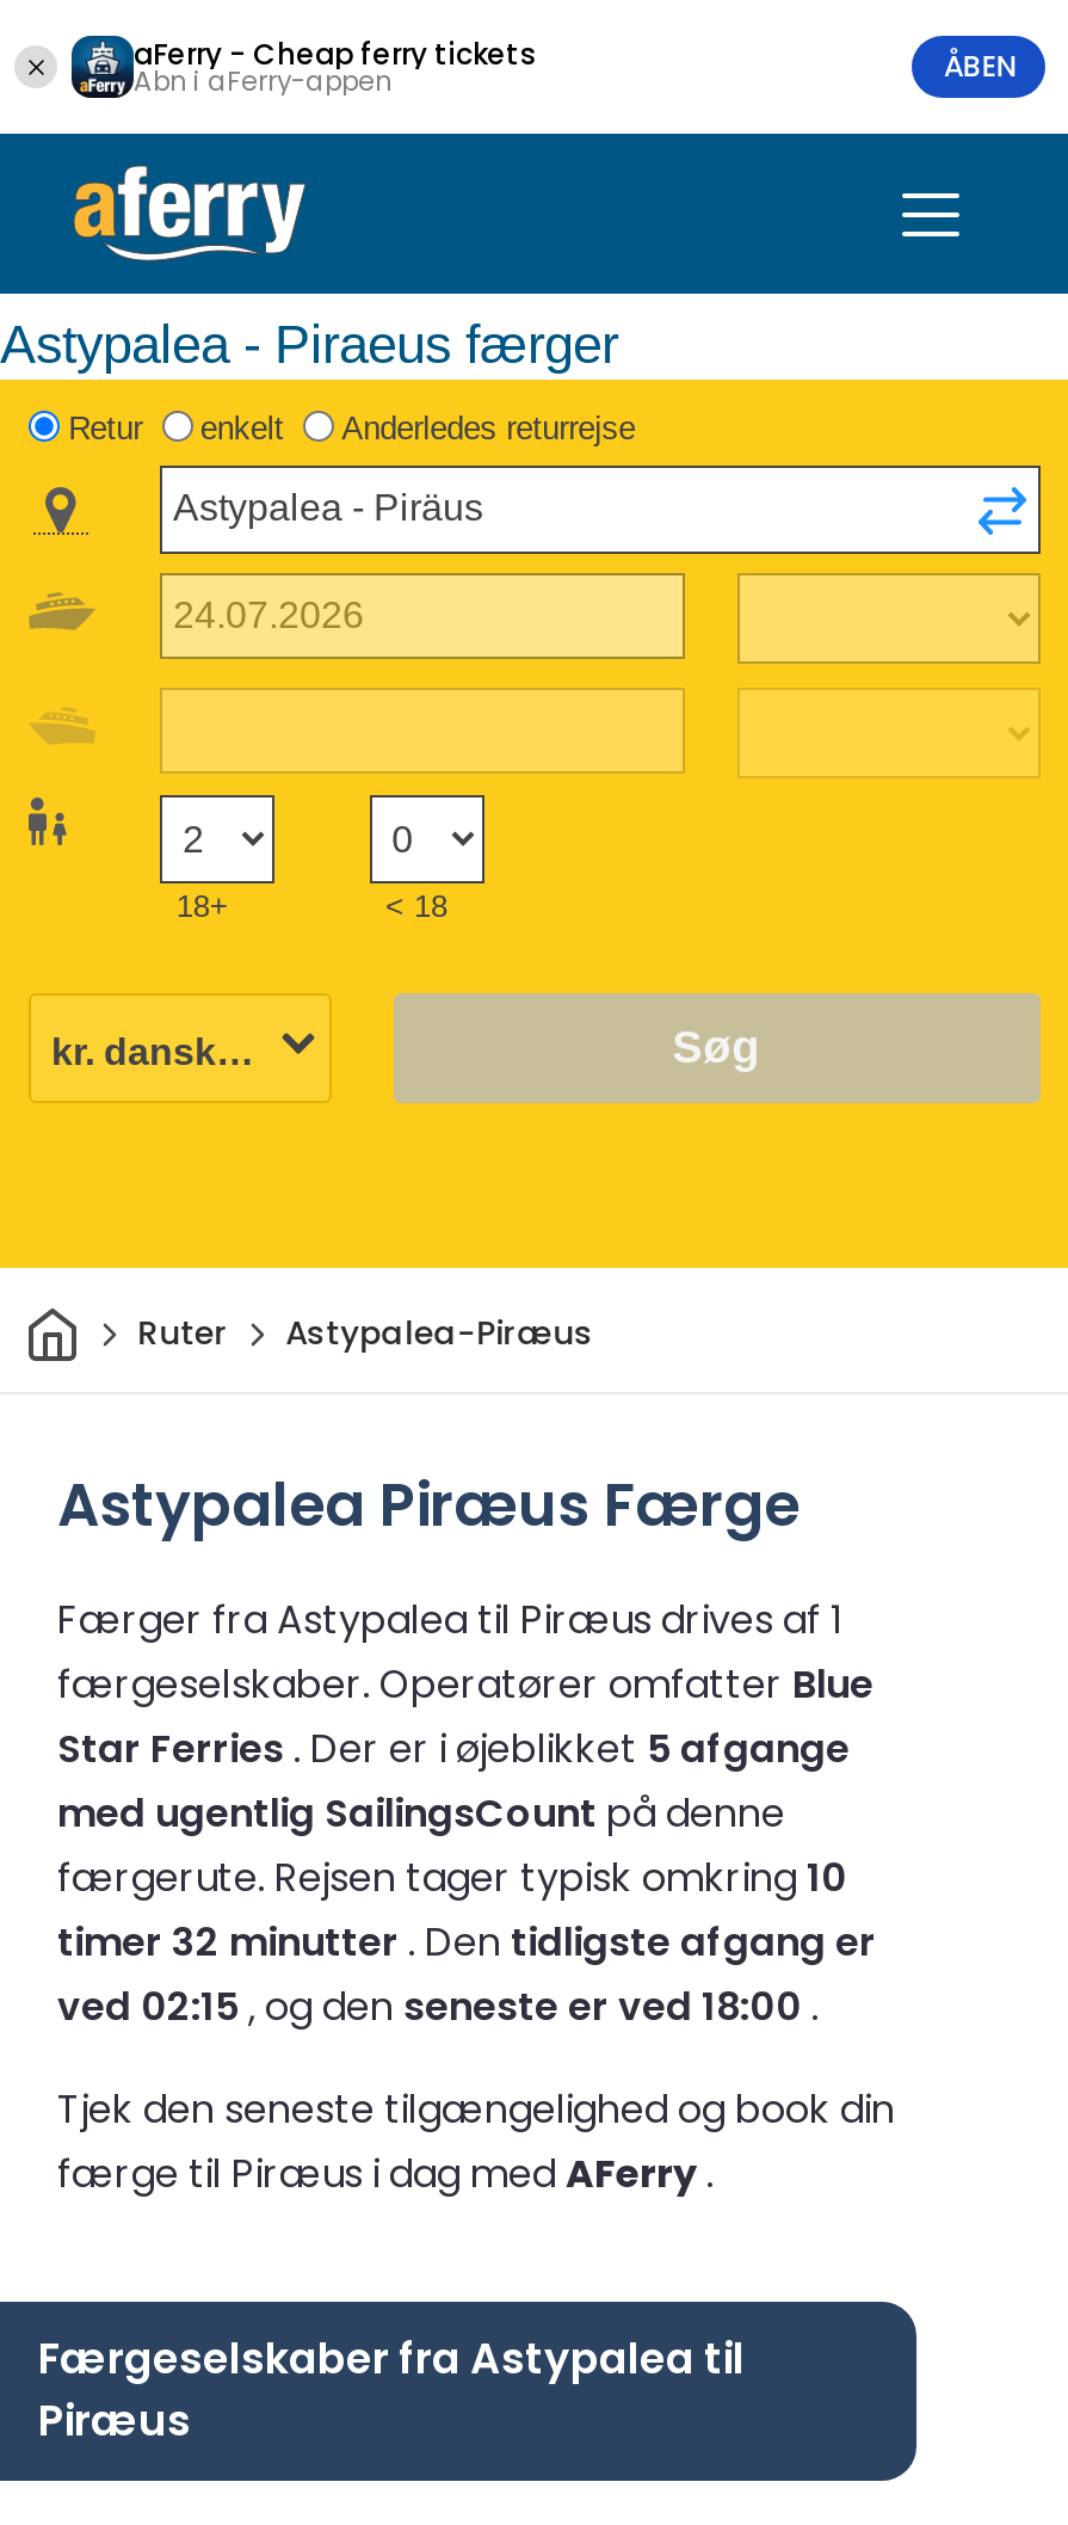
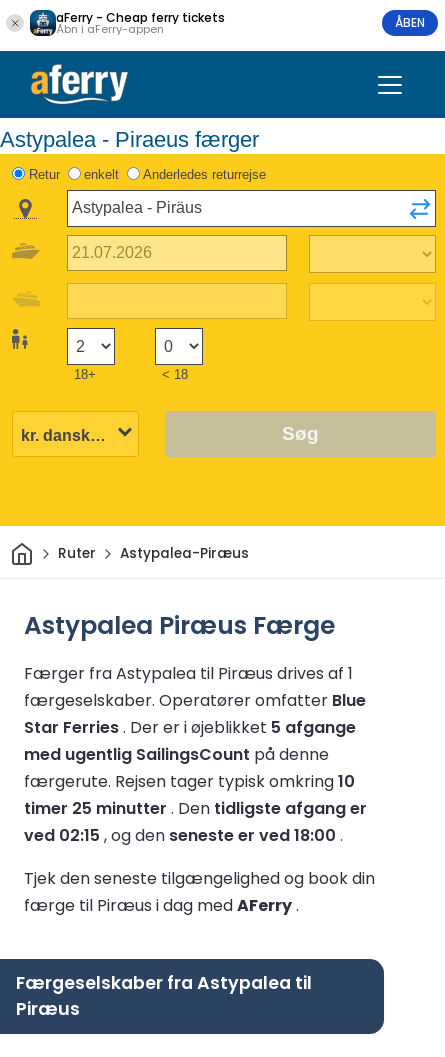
[57,1914,876,1969] timer 32 minutter. Den tidligste afgang er -> [24,797,367,820] timer 25 minutter. Den tidligste afgang er

